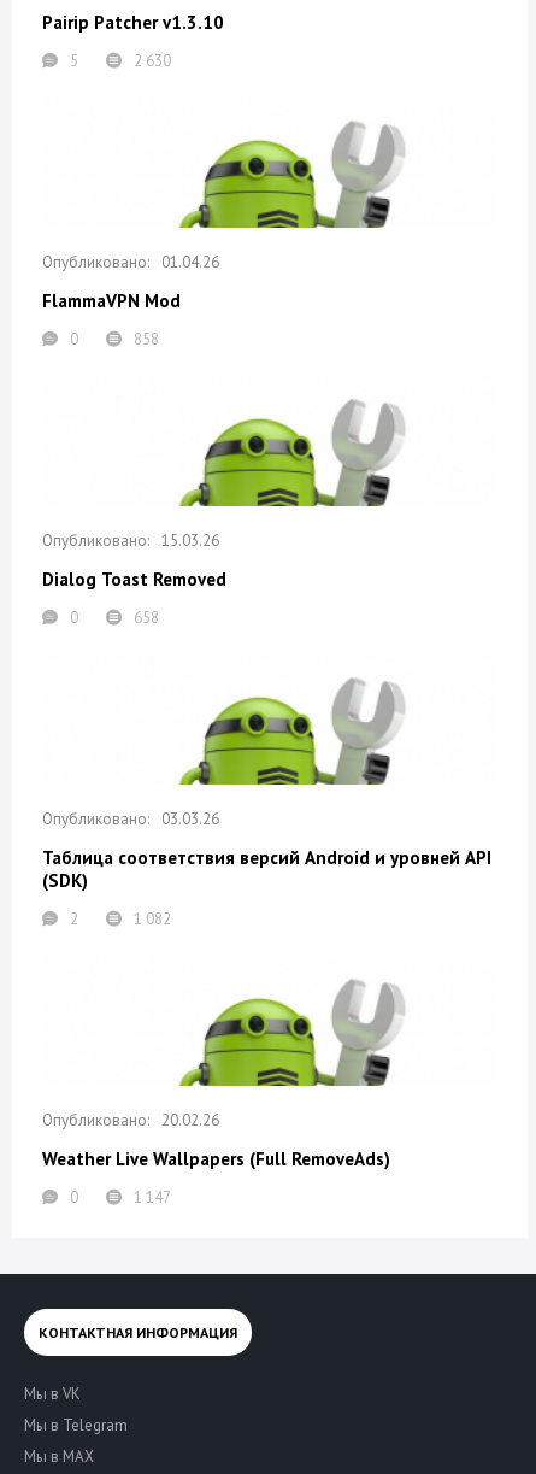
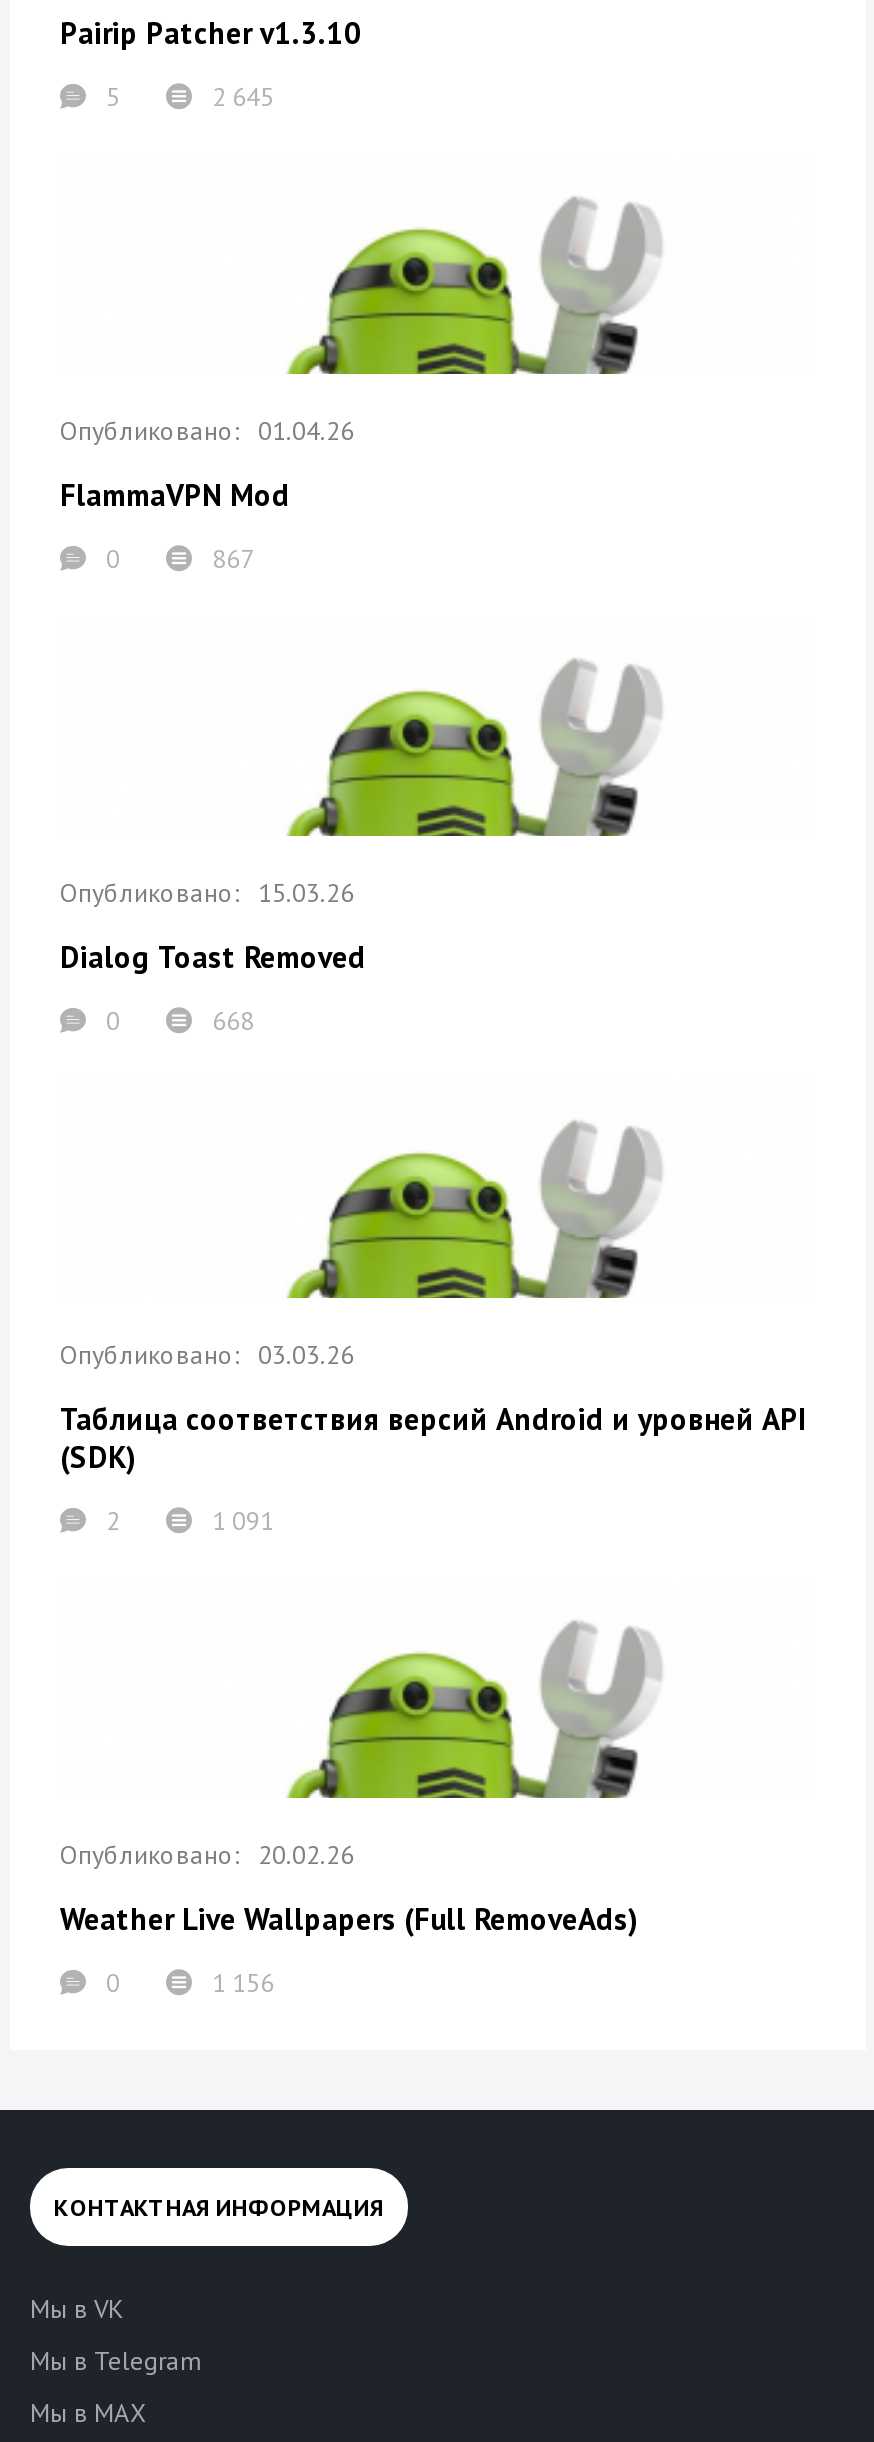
[134,51,171,71] 2 630 -> [212,80,274,114] 2 645
[134,329,159,350] 858 -> [212,542,254,576] 867
[134,608,159,628] 658 -> [212,1004,254,1038] 668
[134,909,171,929] 1 082 -> [212,1504,274,1538] 1 091
[134,1187,171,1208] 1 147 -> [212,1966,274,2000] 1 156

